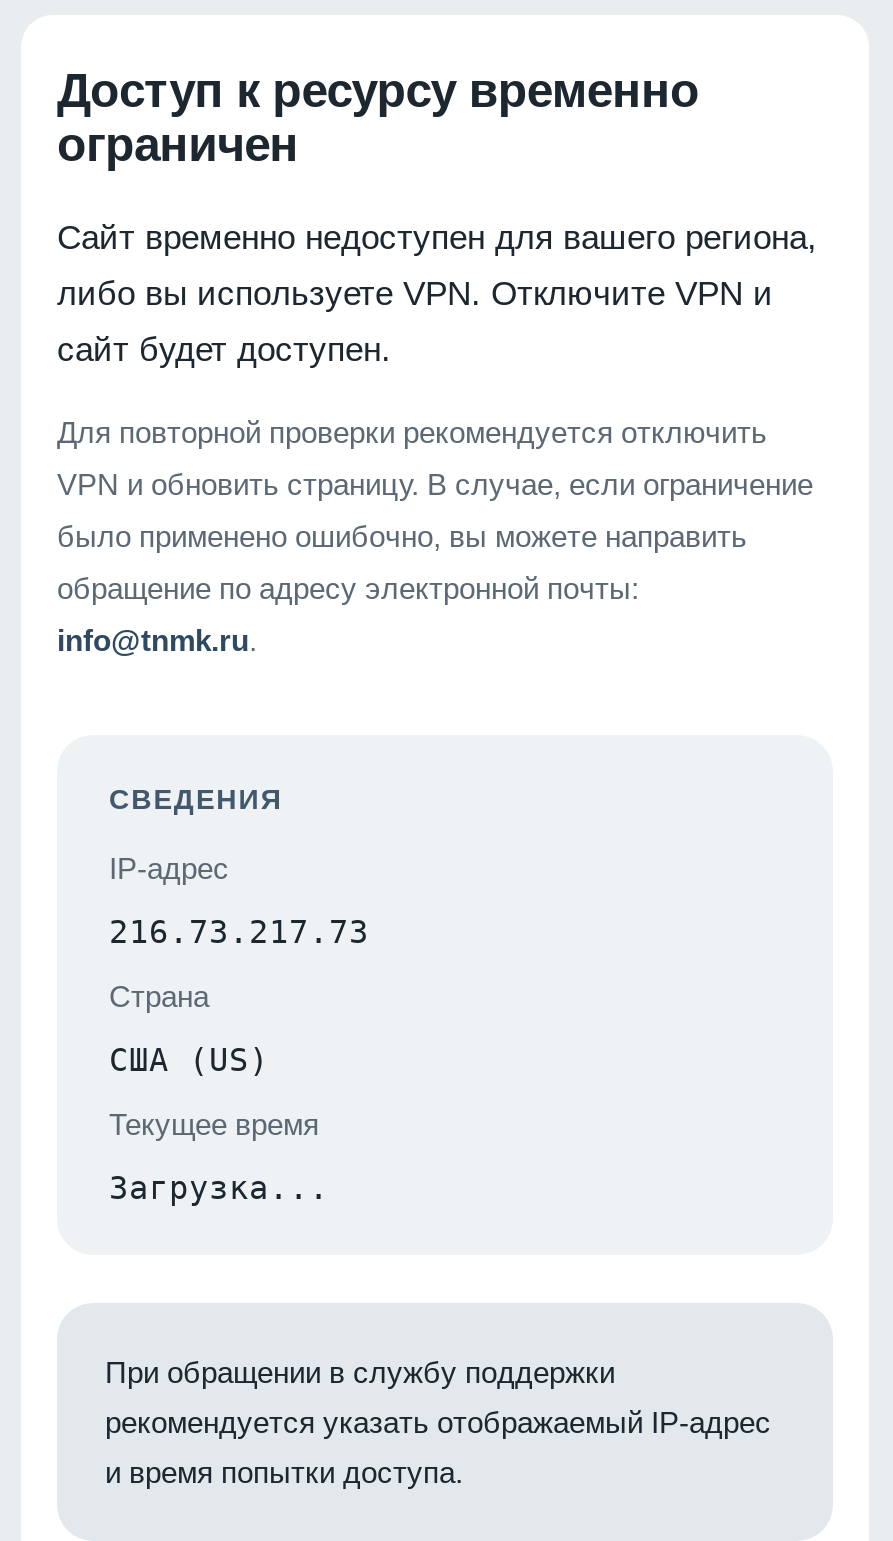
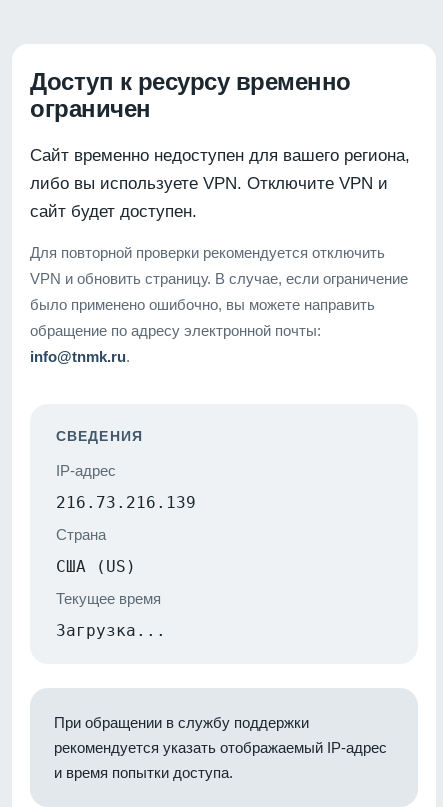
[109,912,369,950] 216.73.217.73 -> [56,492,196,511] 216.73.216.139

